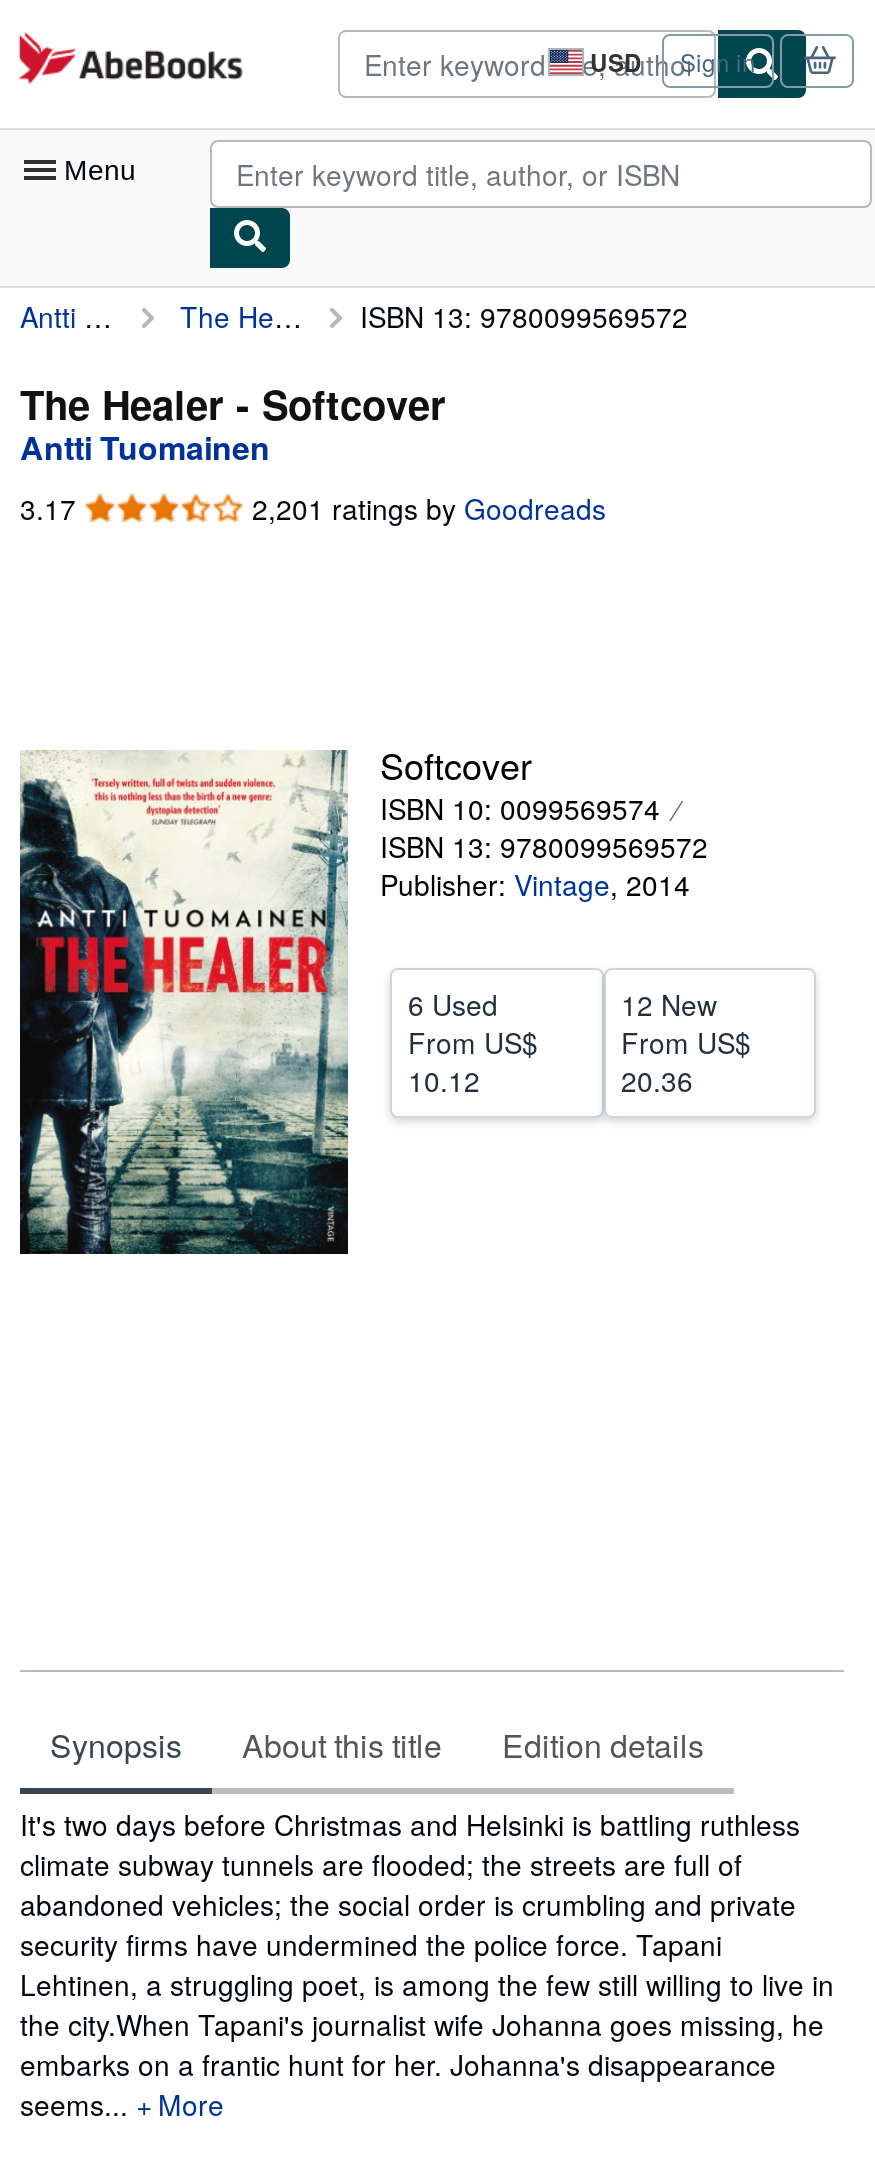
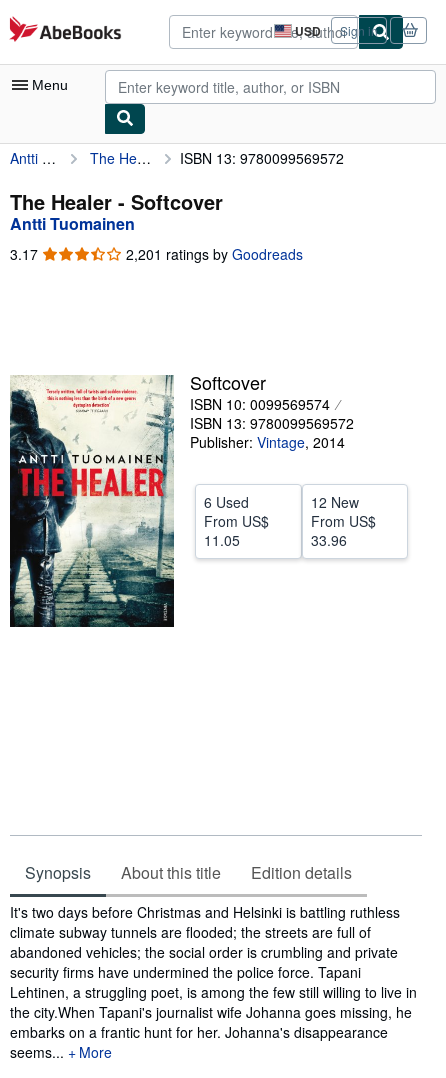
[408,1060,480,1100] 10.12 -> [204,530,240,550] 11.05
[621,1060,693,1100] 20.36 -> [310,530,346,550] 33.96

